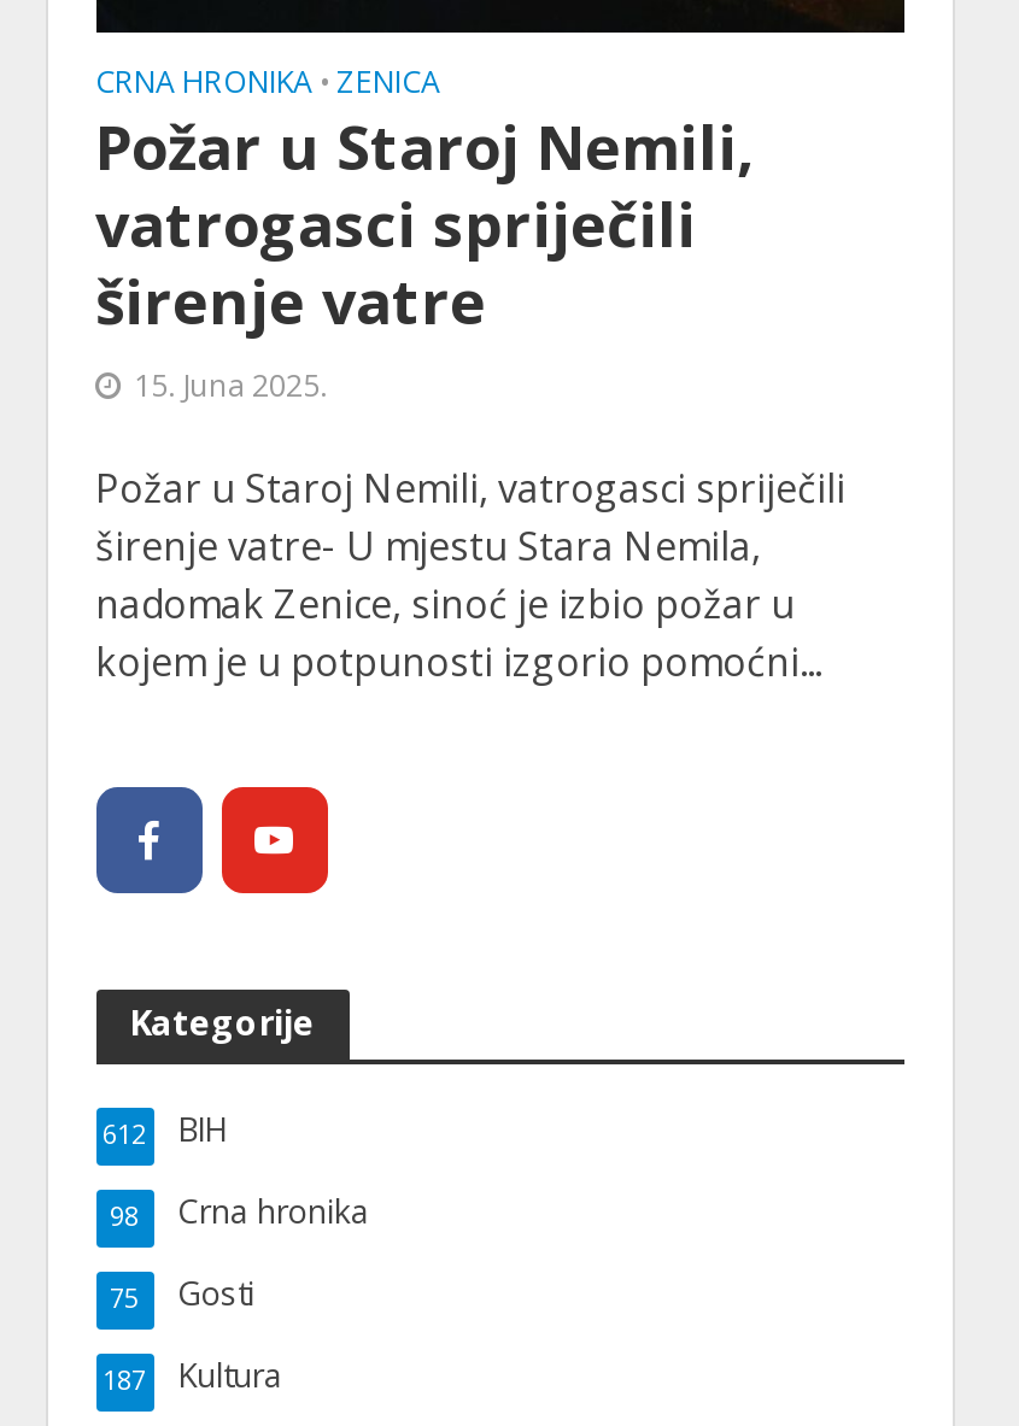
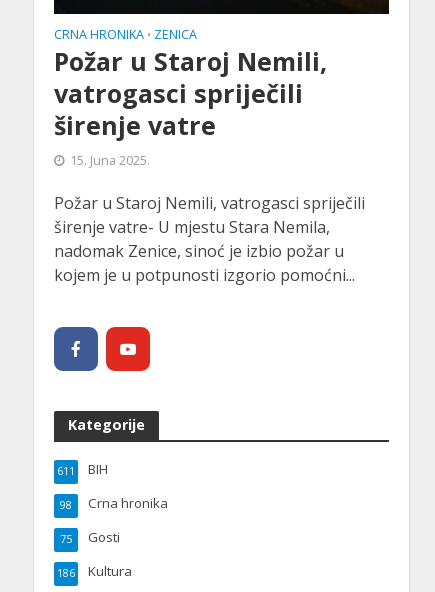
[103,1108,226,1152] 612 BIH -> [56,460,107,478] 611 BIH
[103,1354,283,1398] 187 Kultura -> [56,562,131,580] 186 Kultura

